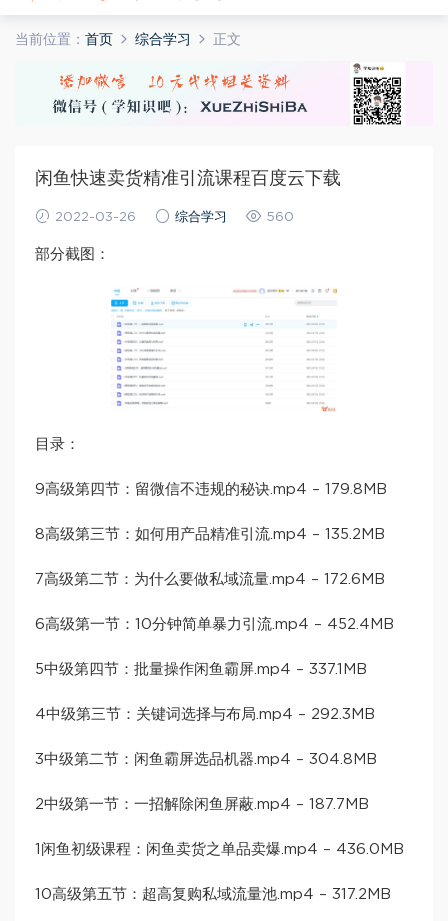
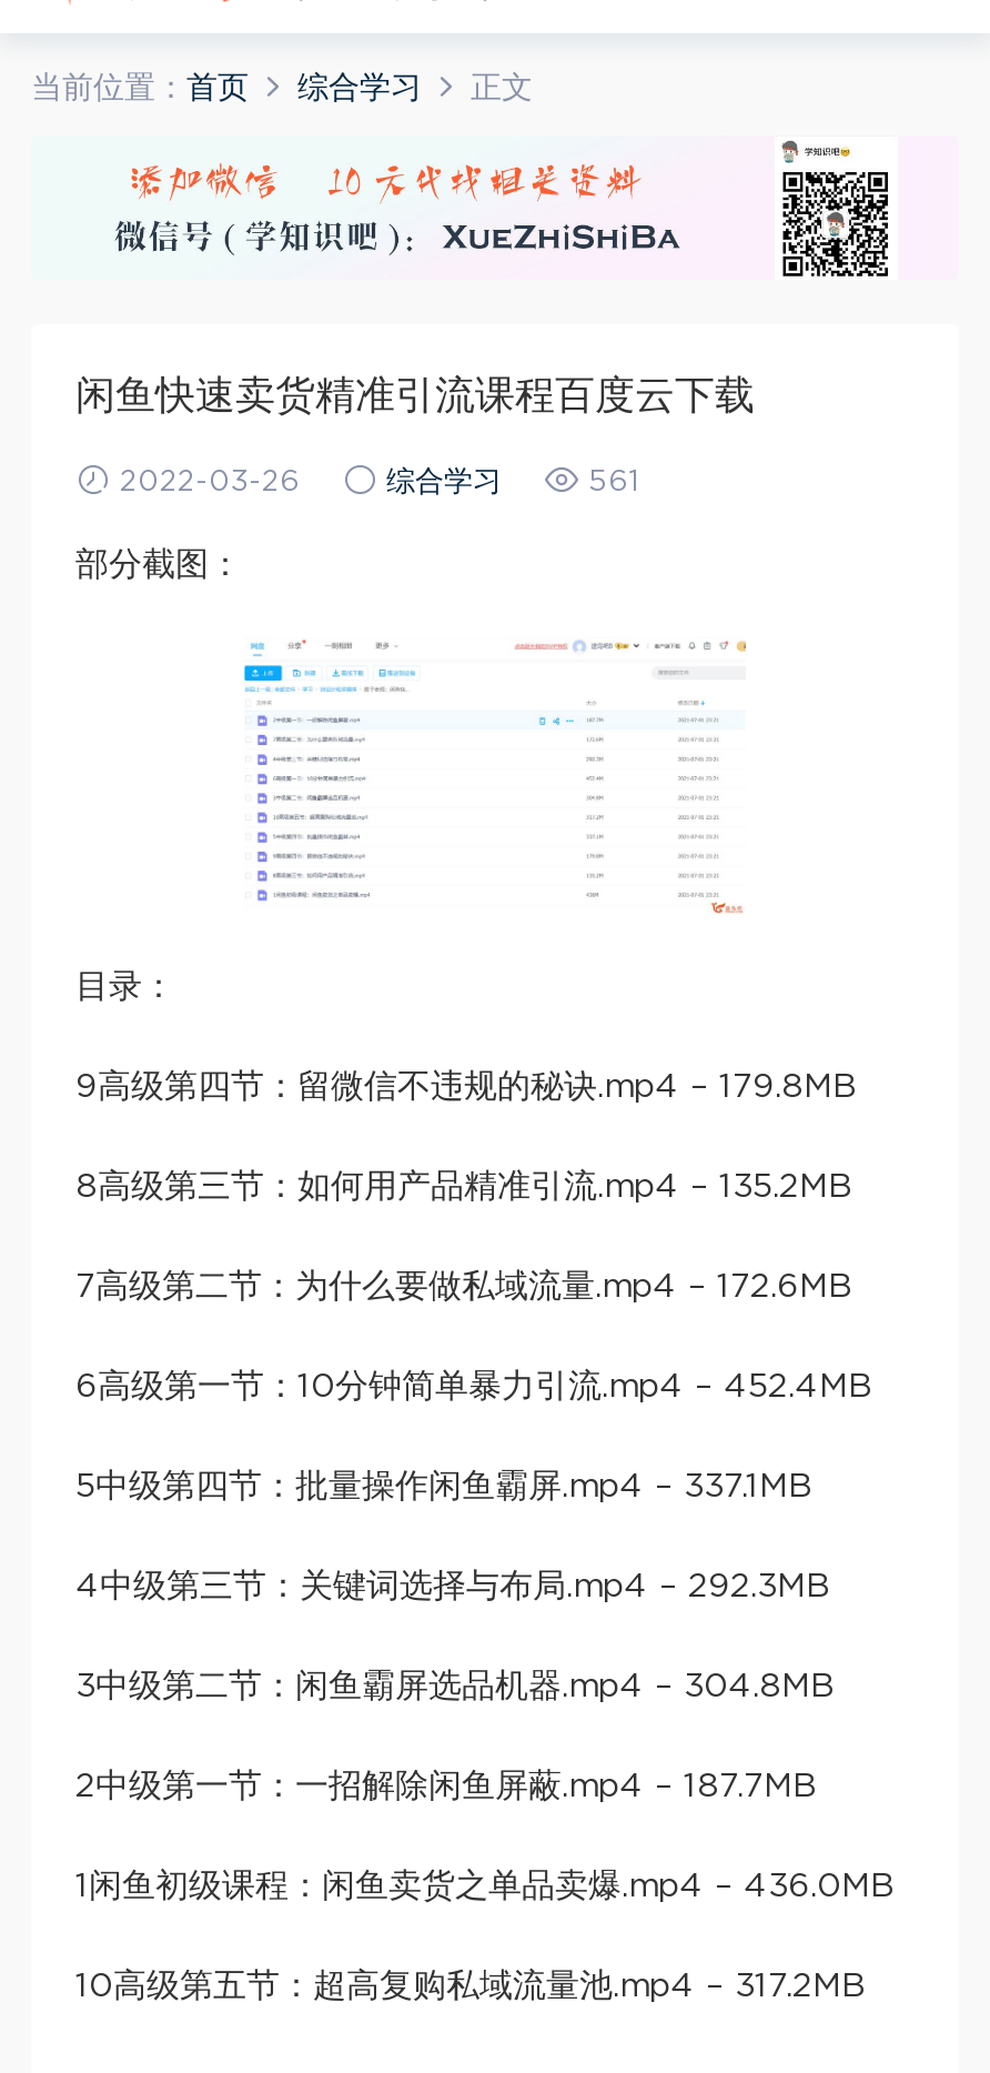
[262,211,294,224] 560 -> [579,469,637,498] 561

